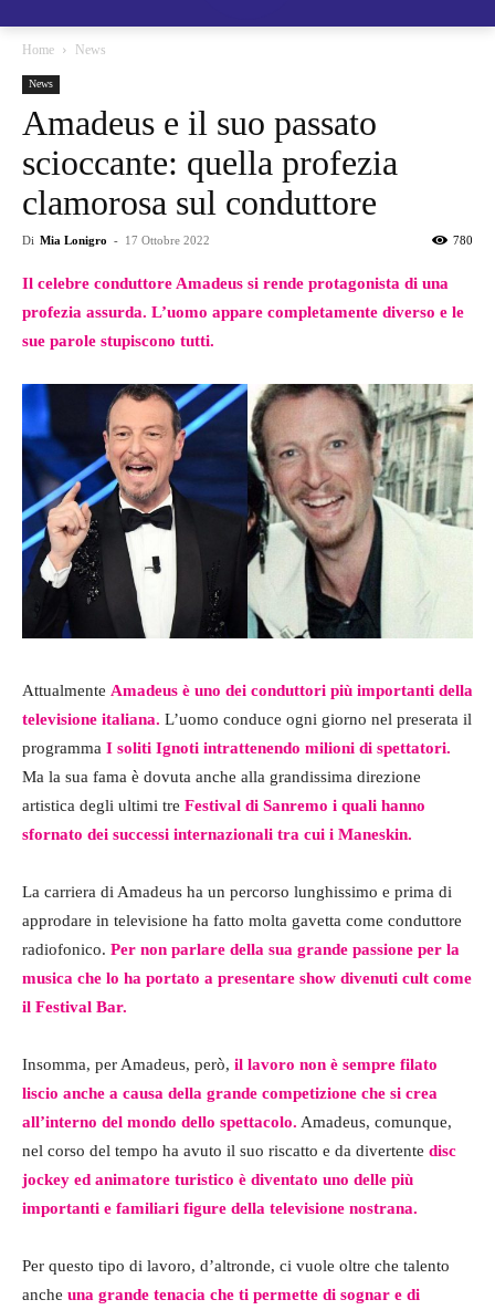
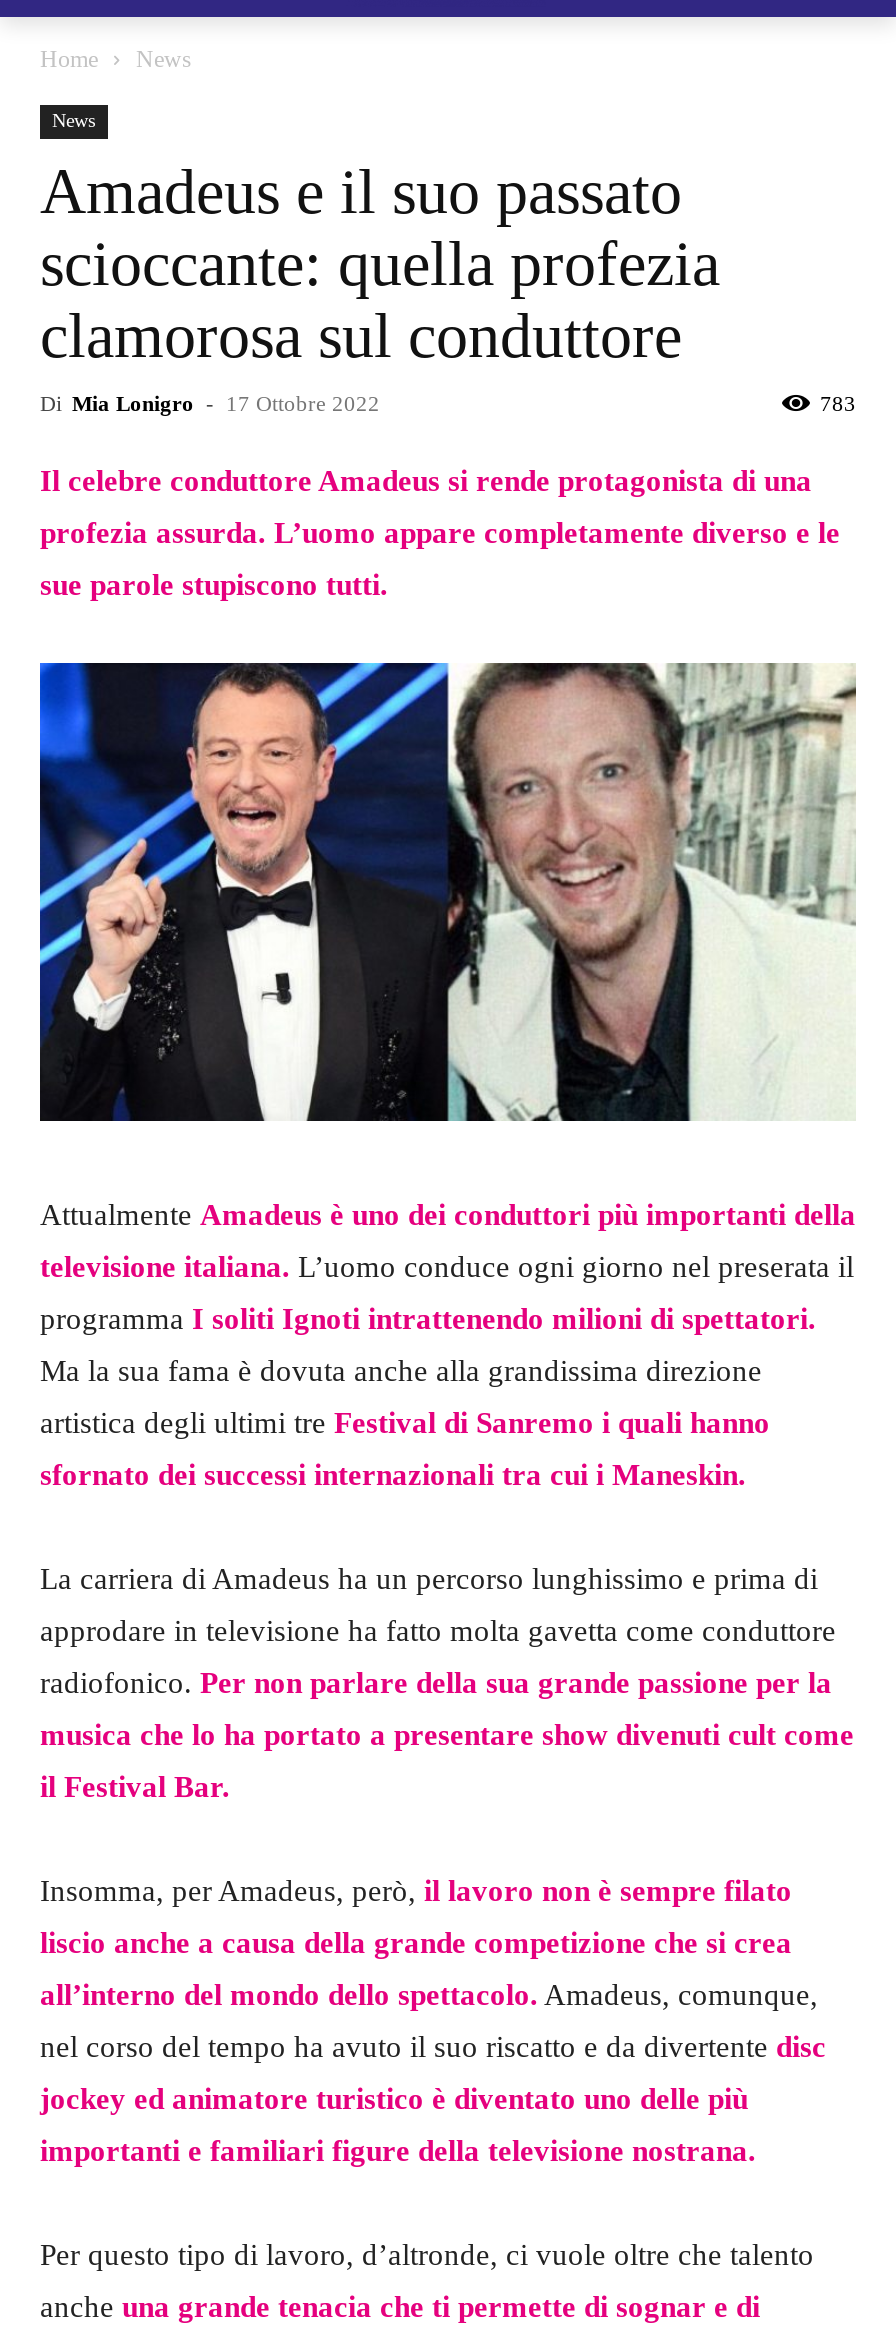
[453,233,473,247] 780 -> [820,391,856,415] 783

